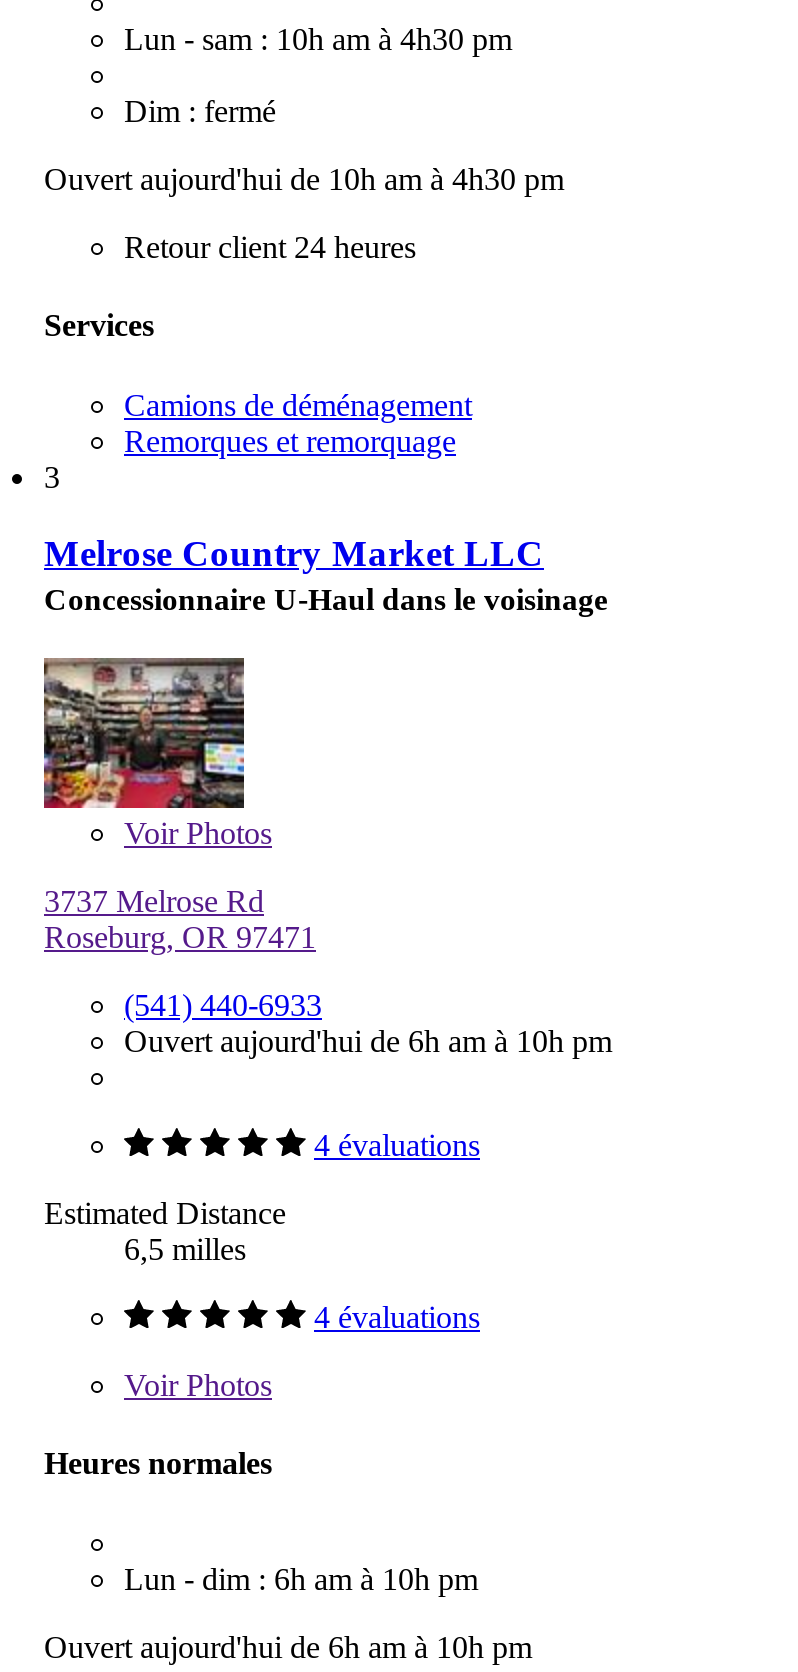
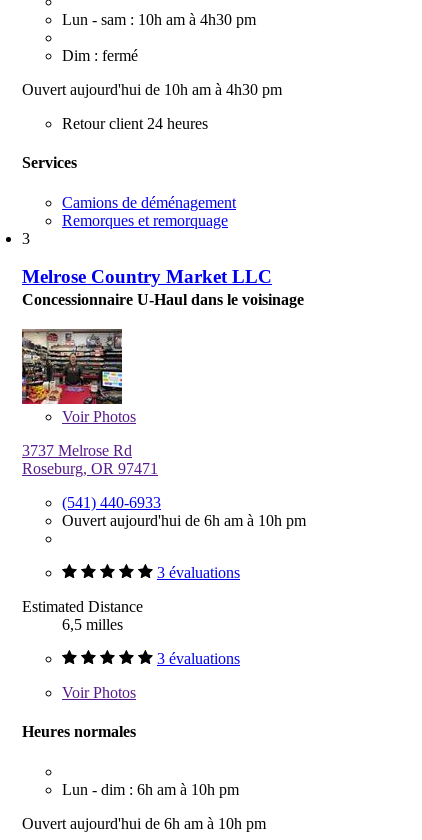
[314,1128,480,1162] 4 évaluations -> [157,564,240,581] 3 évaluations
[314,1300,480,1334] 4 évaluations -> [157,650,240,667] 3 évaluations

